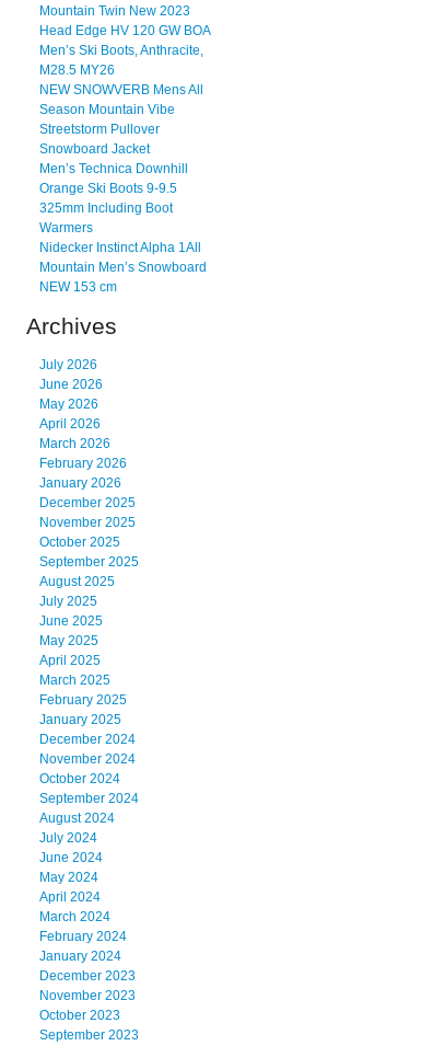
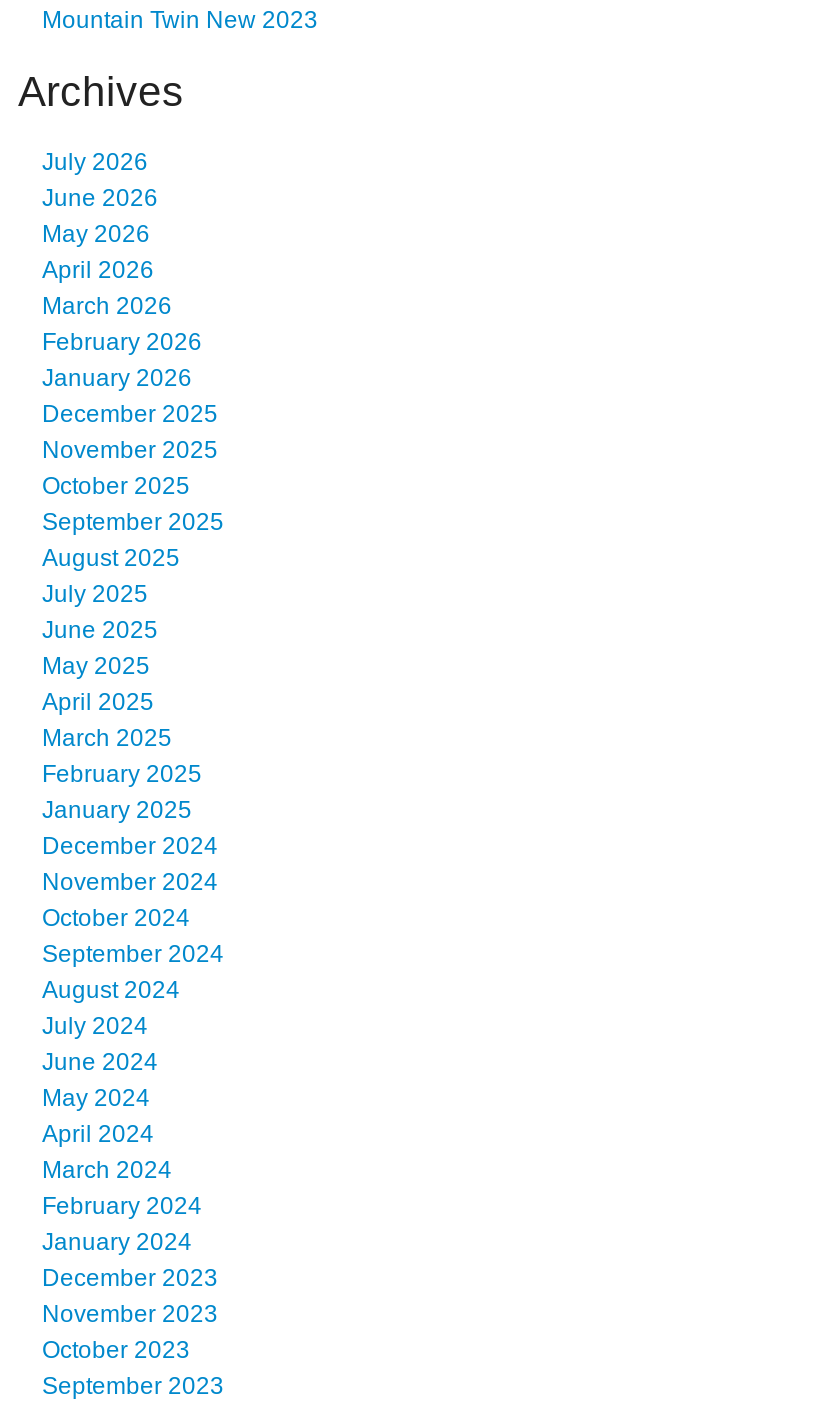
[39,23,210,294] Head Edge HV 120 GW BOA | Men’s Ski Boots, Anthracite, | M28.5 MY26 | NEW SNOWVERB Mens All | Season Mountain Vibe | Streetstorm Pullover | Snowboard Jacket | Men’s Technica Downhill | Orange Ski Boots 9-9.5 | 325mm Including Boot | Warmers | Nidecker Instinct Alpha 1All | Mountain Men’s Snowboard | NEW 153 cm -> none

